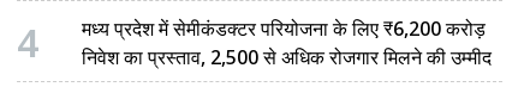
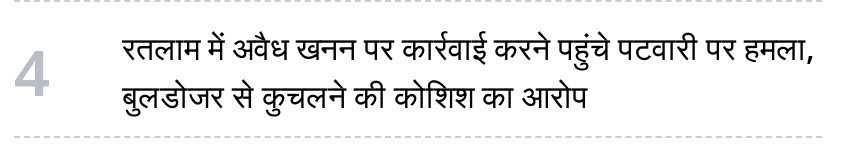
[82,14,492,72] मध्य प्रदेश में सेमीकंडक्टर परियोजना के लिए ₹6,200 करोड़ | निवेश का प्रस्ताव, 2,500 से अधिक रोजगार मिलने की उम्मीद -> [122,24,814,120] रतलाम में अवैध खनन पर कार्रवाई करने पहुंचे पटवारी पर हमला, | बुलडोजर से कुचलने की कोशिश का आरोप

